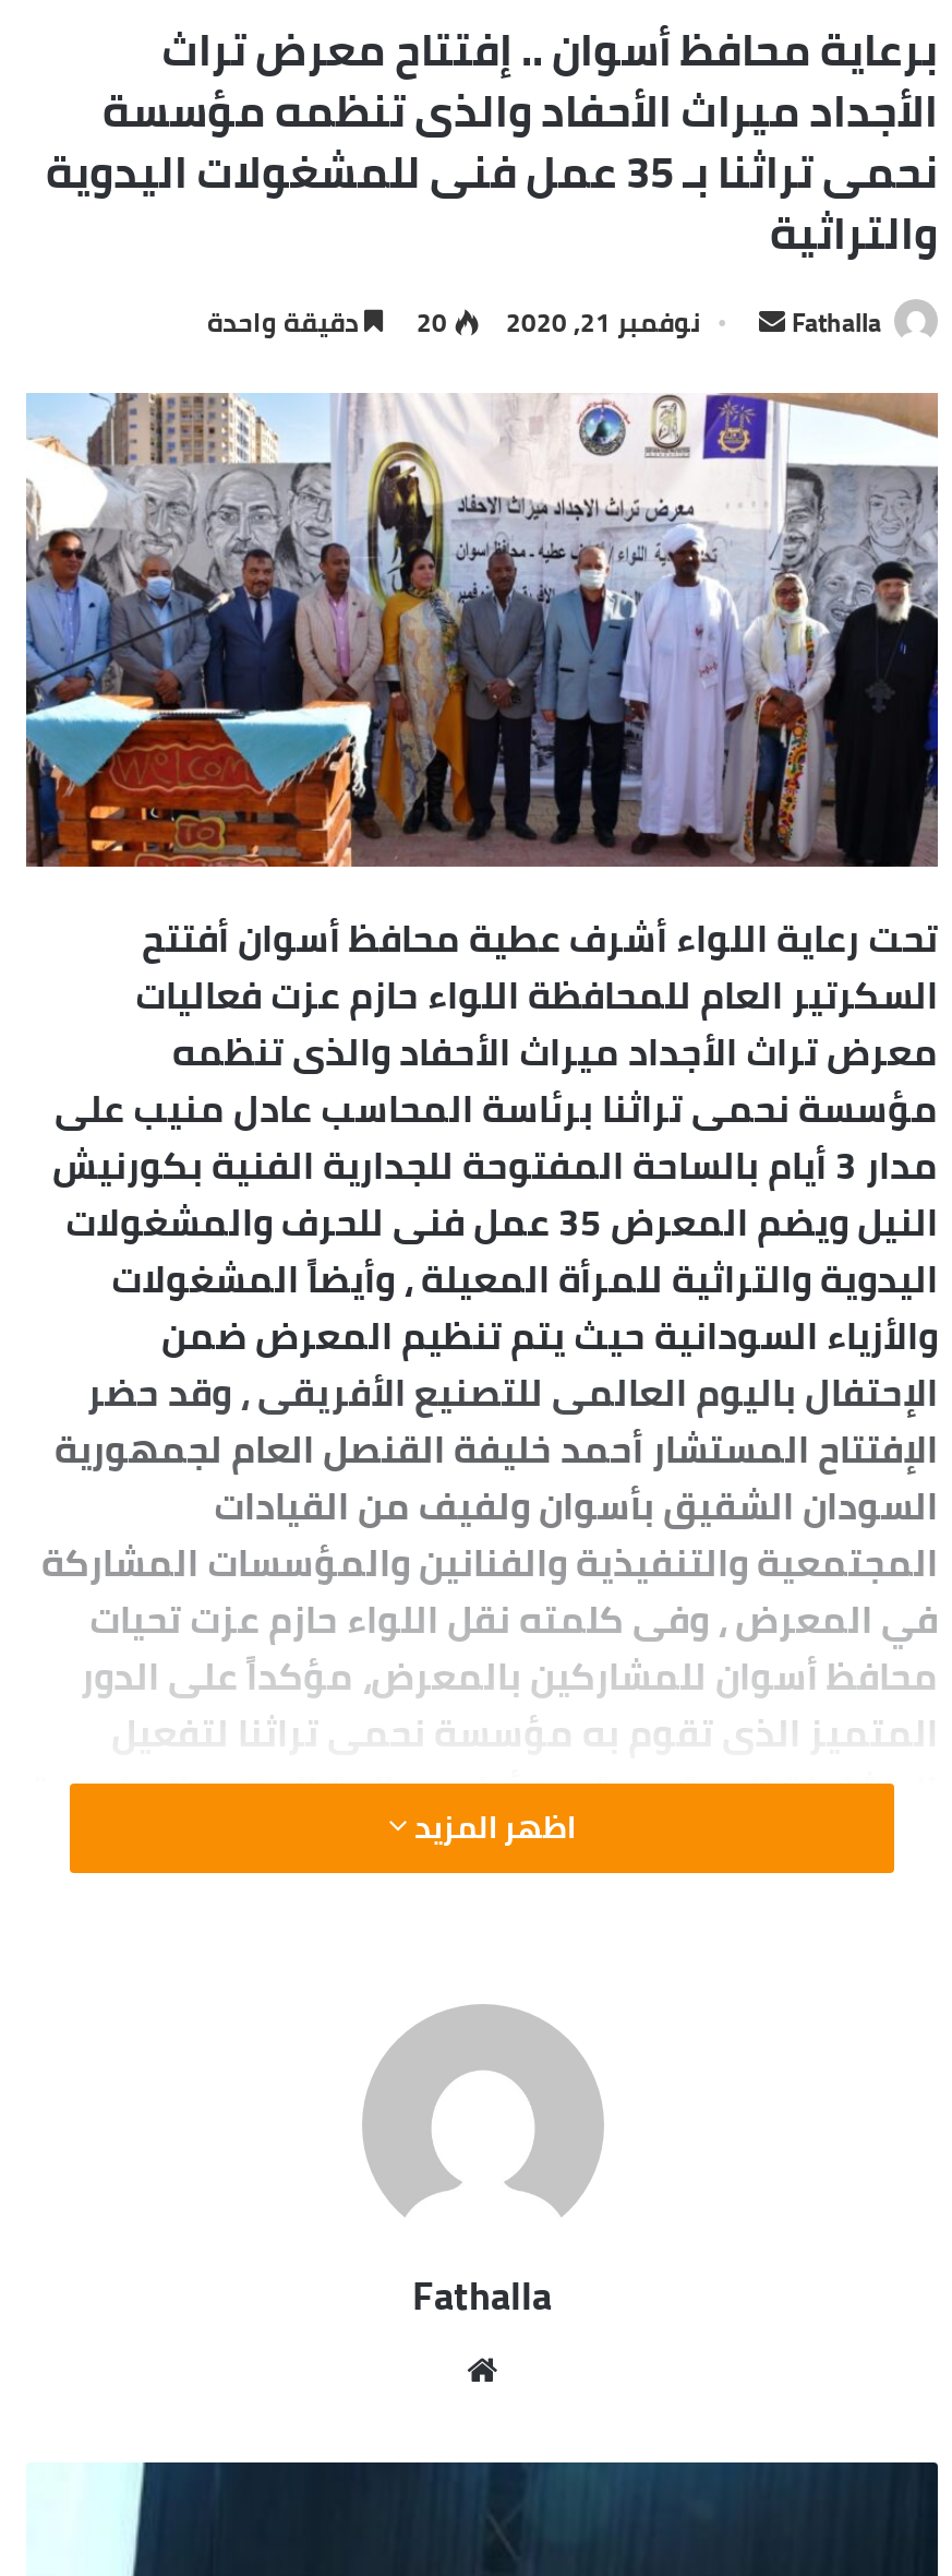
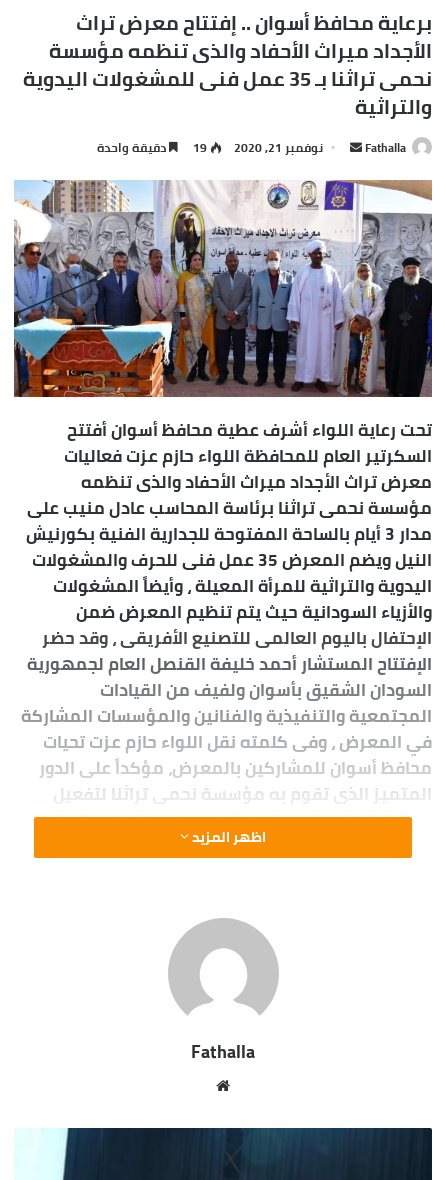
[207,297,447,347] 20 دقيقة واحدة -> [97,136,207,159] 19 دقيقة واحدة

